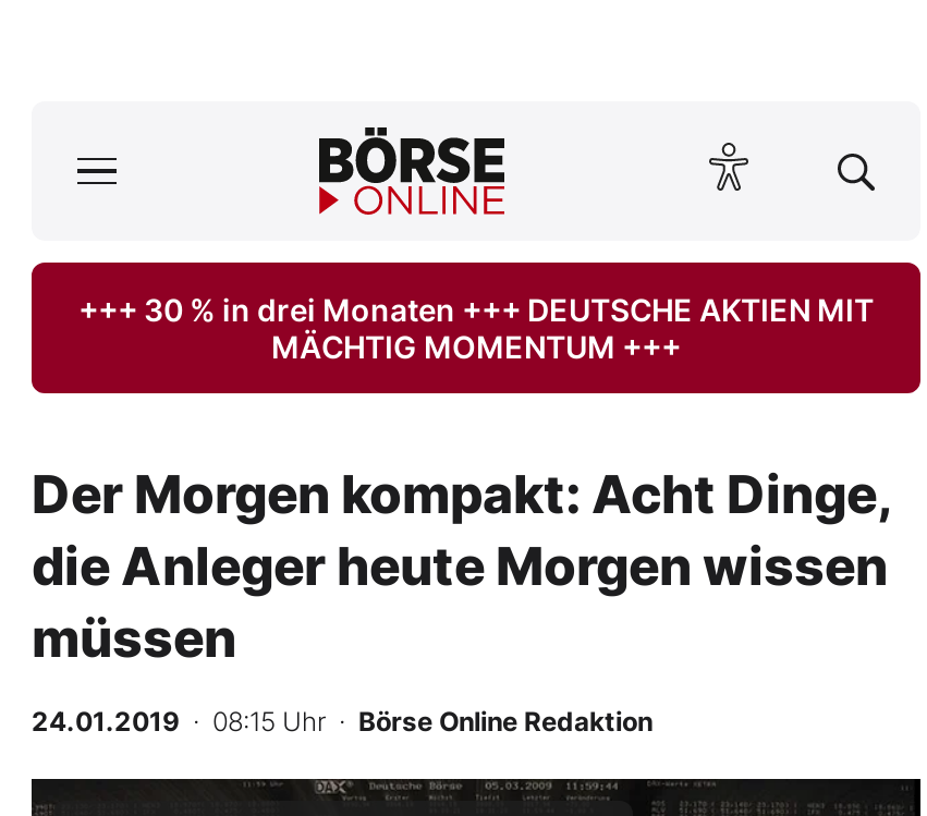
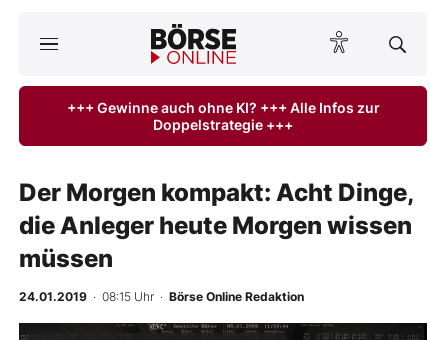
[78,291,874,365] +++ 30 % in drei Monaten +++ DEUTSCHE AKTIEN MIT | MÄCHTIG MOMENTUM +++ -> [66,99,379,133] +++ Gewinne auch ohne KI? +++ Alle Infos zur | Doppelstrategie +++

